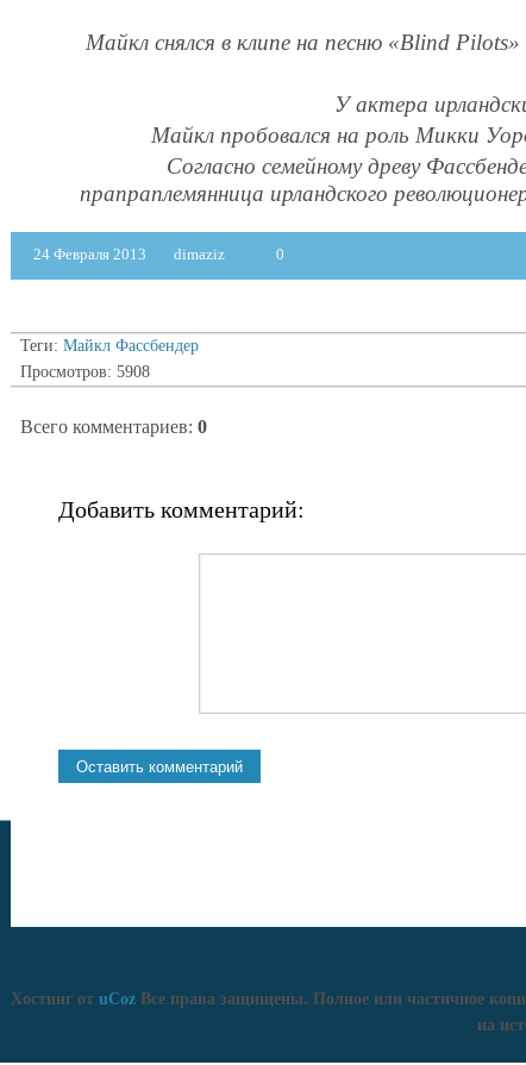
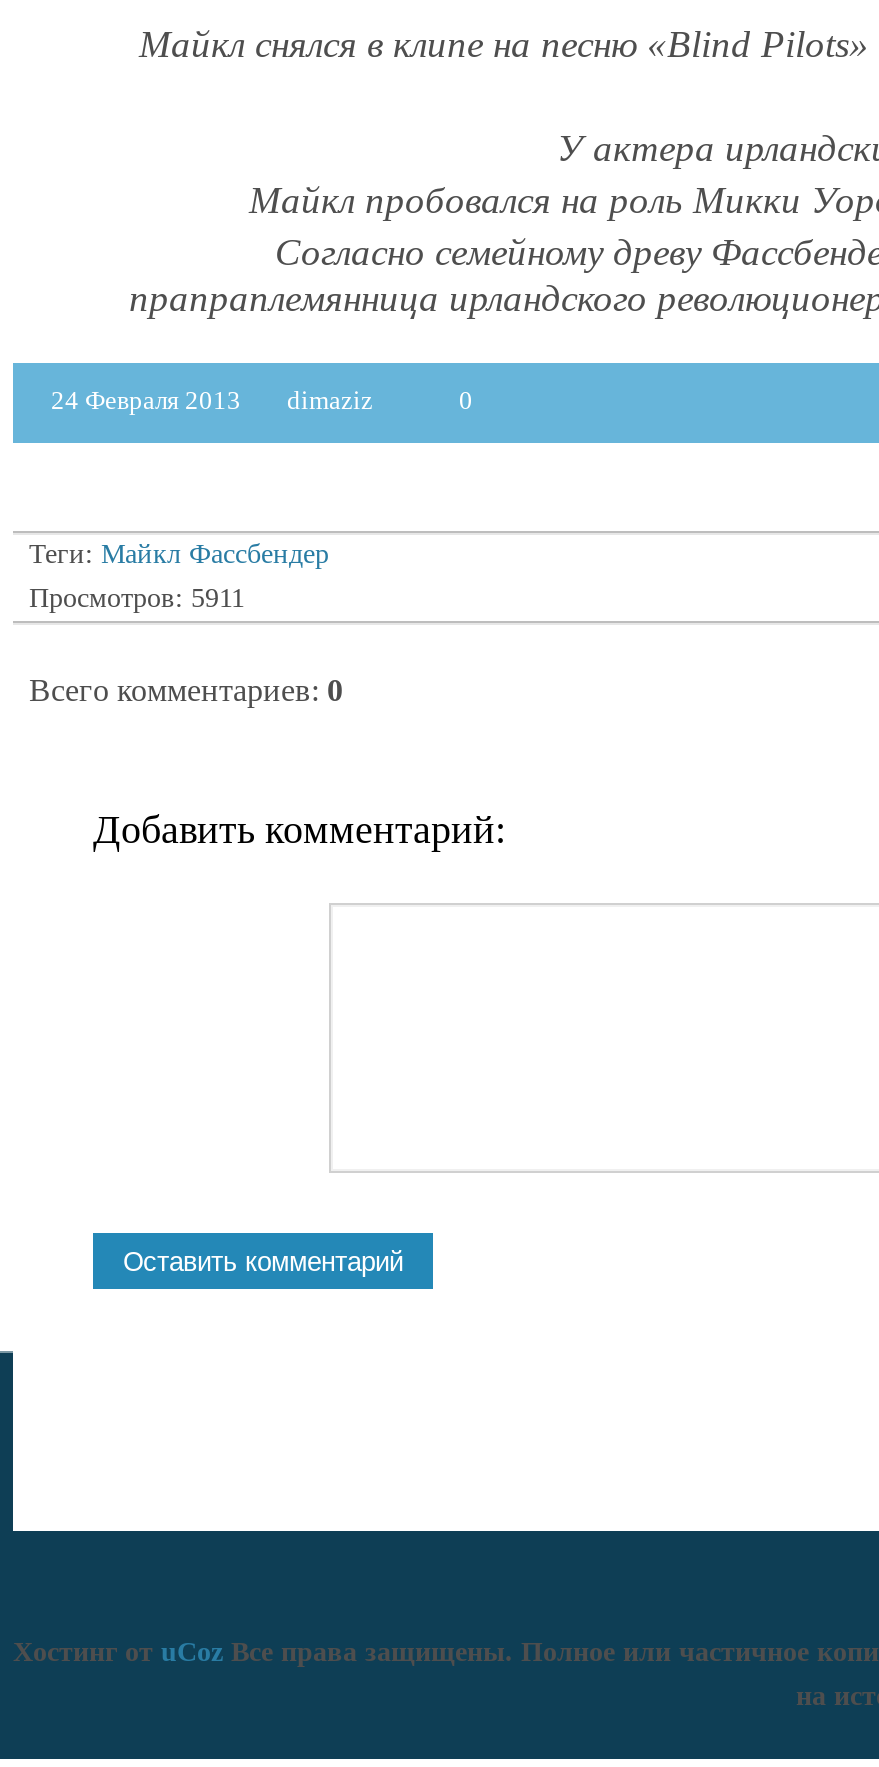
[11,363,150,381] Просмотров: 5908 -> [13,583,245,613] Просмотров: 5911

